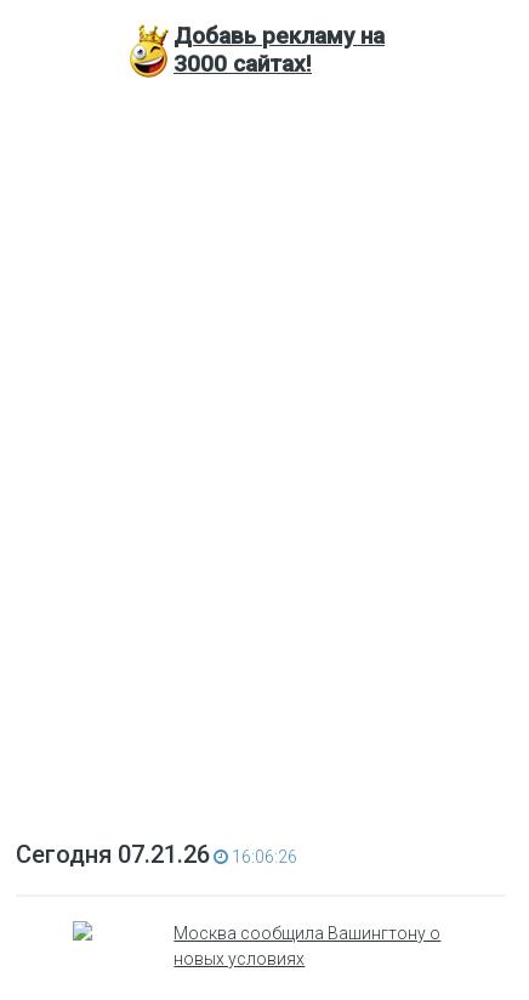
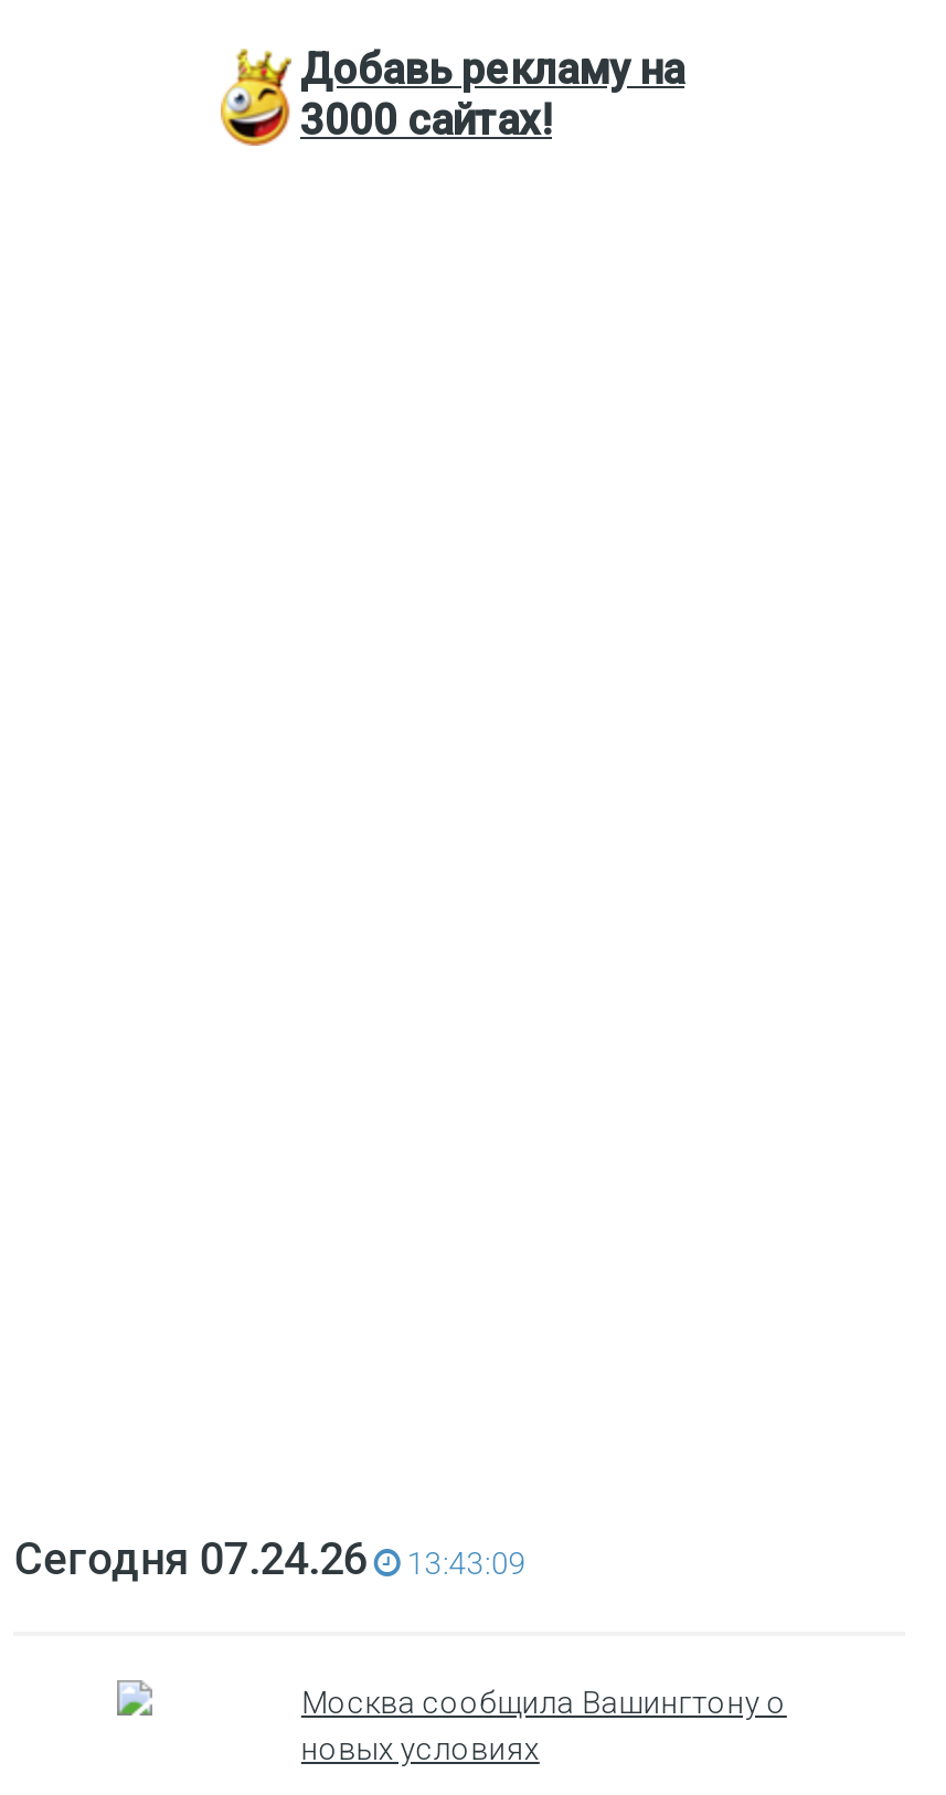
[16,840,210,869] Сегодня 07.21.26 -> [14,1532,367,1585] Сегодня 07.24.26
[229,847,298,867] 16:06:26 -> [400,1546,526,1581] 13:43:09

